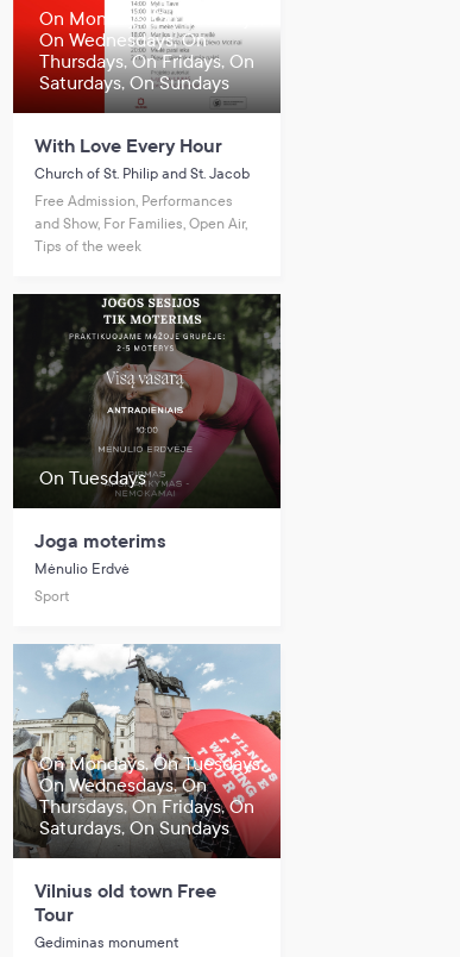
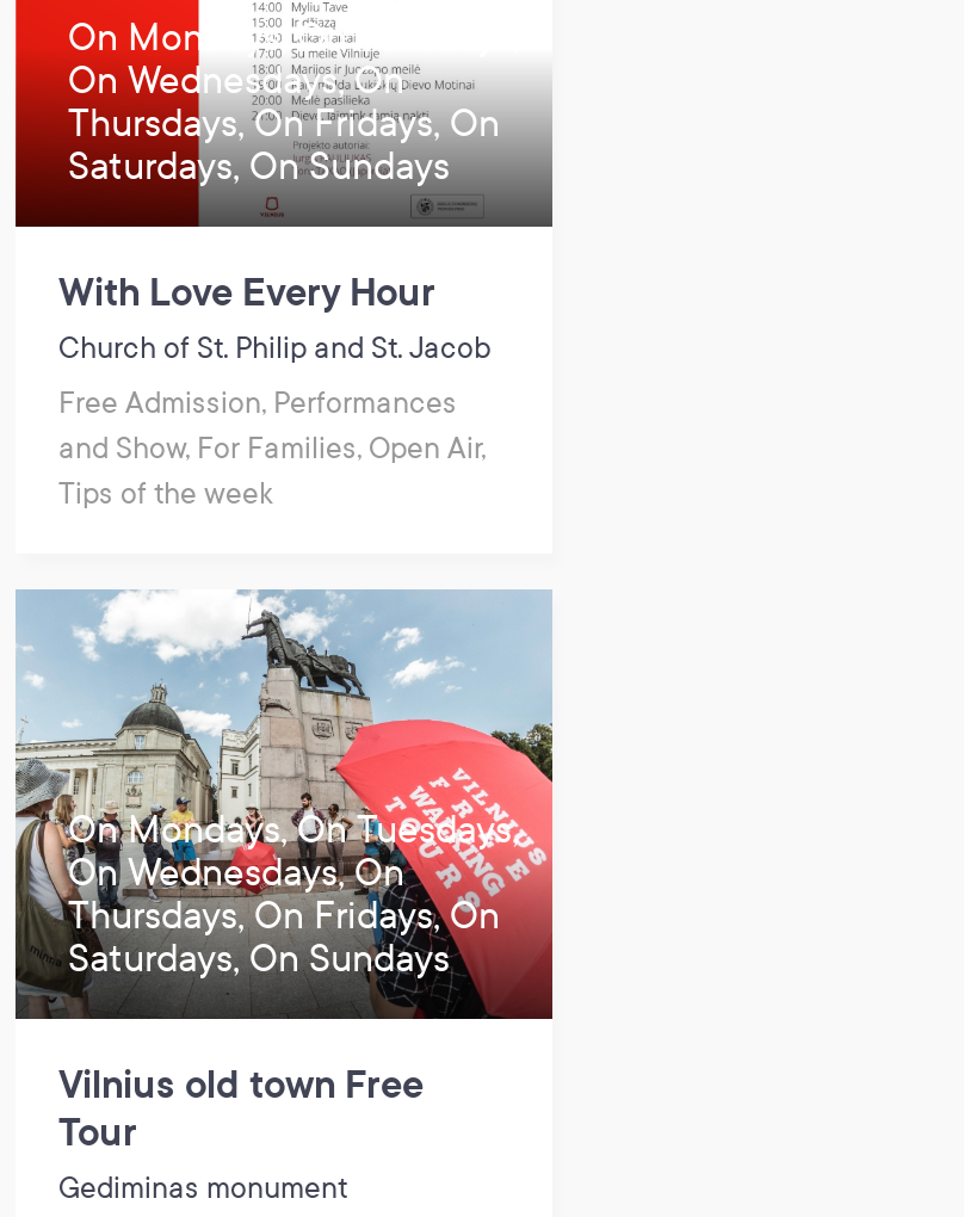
[12,293,282,605] [image] | On Tuesdays | Joga moterims | Mėnulio Erdvė | Sport -> none

